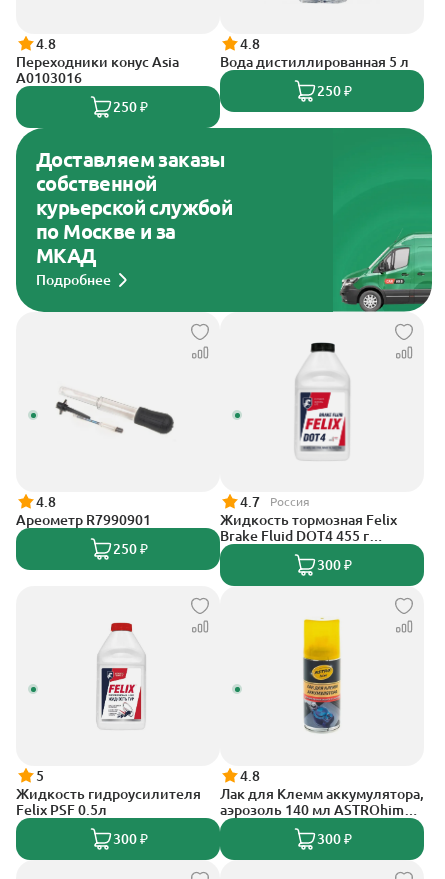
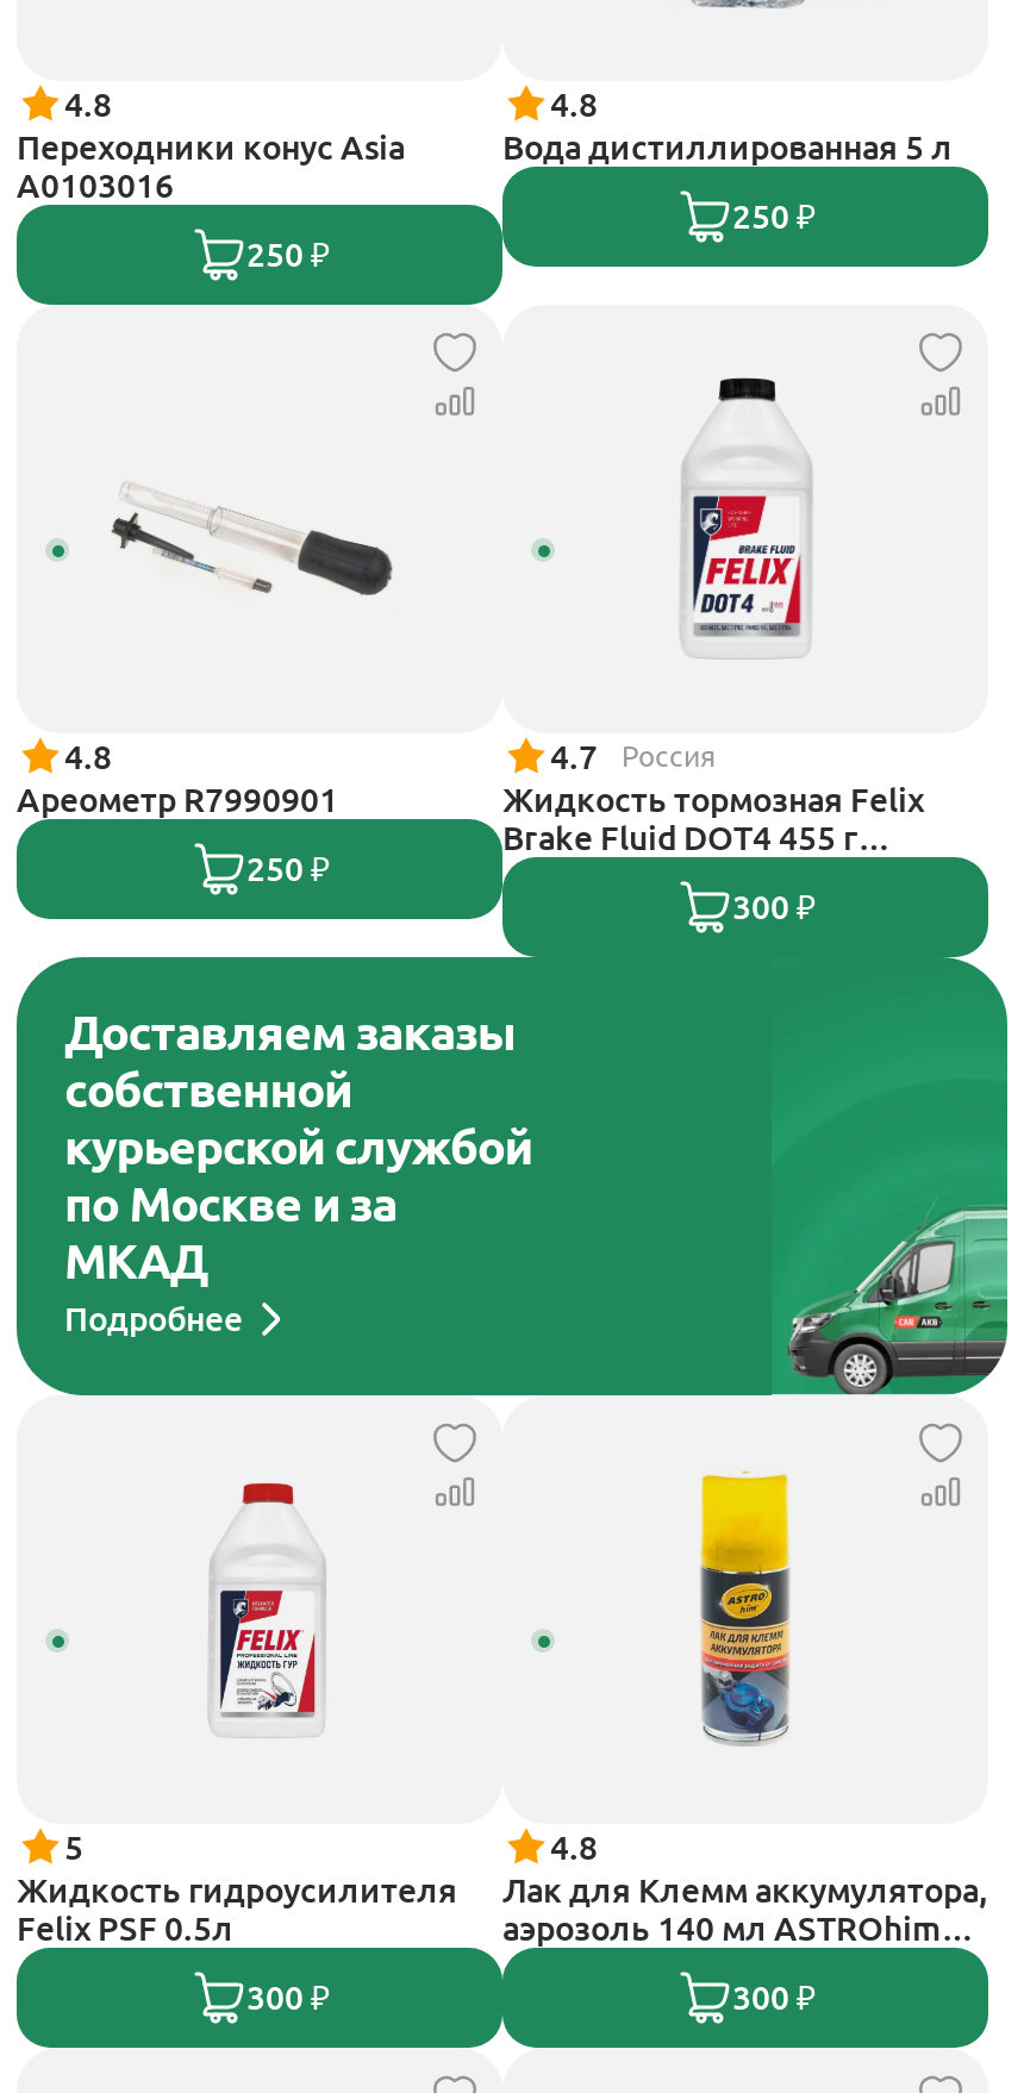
moved [15,127,433,313] -> [14,955,1010,1398]: [image] | Доставляем заказы | собственной | курьерской службой | по Москве и за | МКАД | Подробнее
moved [16,363,397,573] -> [17,426,924,926]: [image] | 4.8 | Ареометр R7990901 | ... | Brake Fluid DOT4 455 г | 300 ₽

